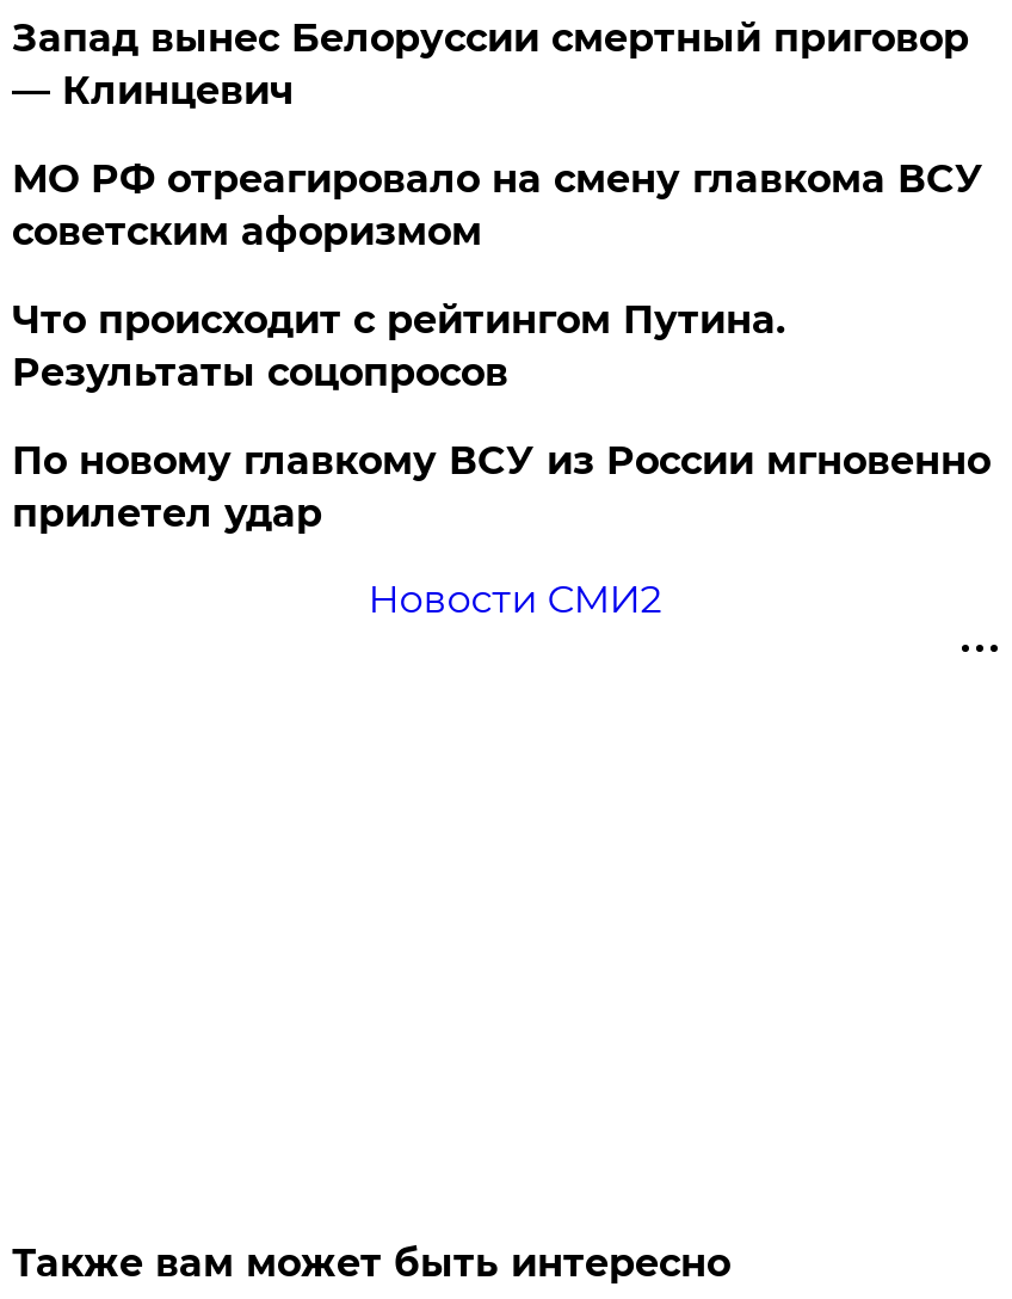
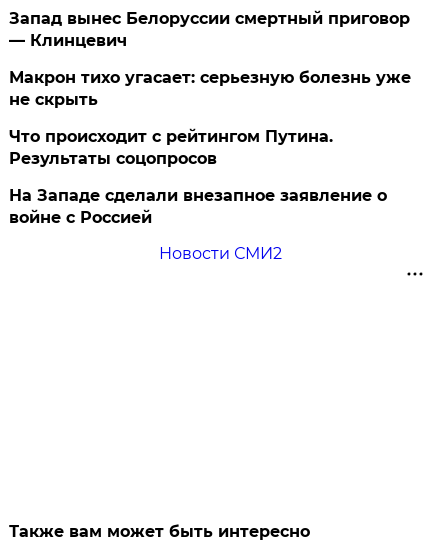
[12,156,983,254] МО РФ отреагировало на смену главкома ВСУ | советским афоризмом -> [9,68,411,109] Макрон тихо угасает: серьезную болезнь уже | не скрыть
[12,438,990,536] По новому главкому ВСУ из России мгновенно | прилетел удар -> [9,186,387,227] На Западе сделали внезапное заявление о | войне с Россией

